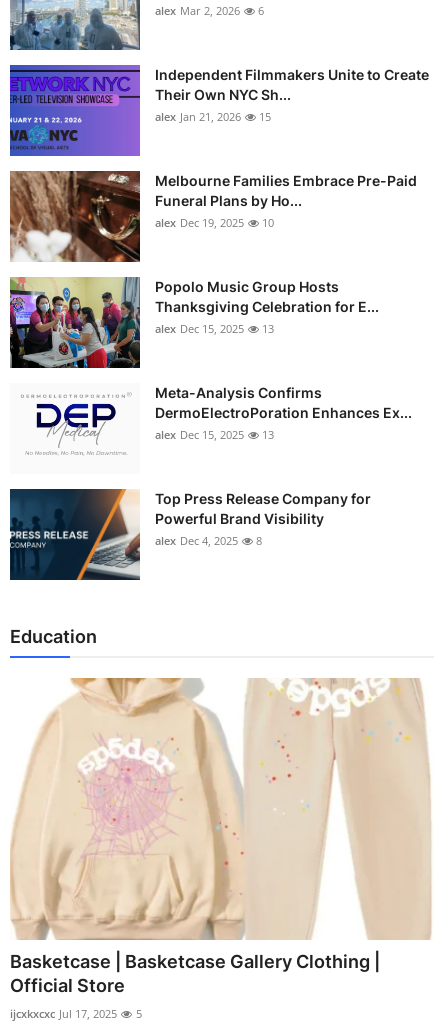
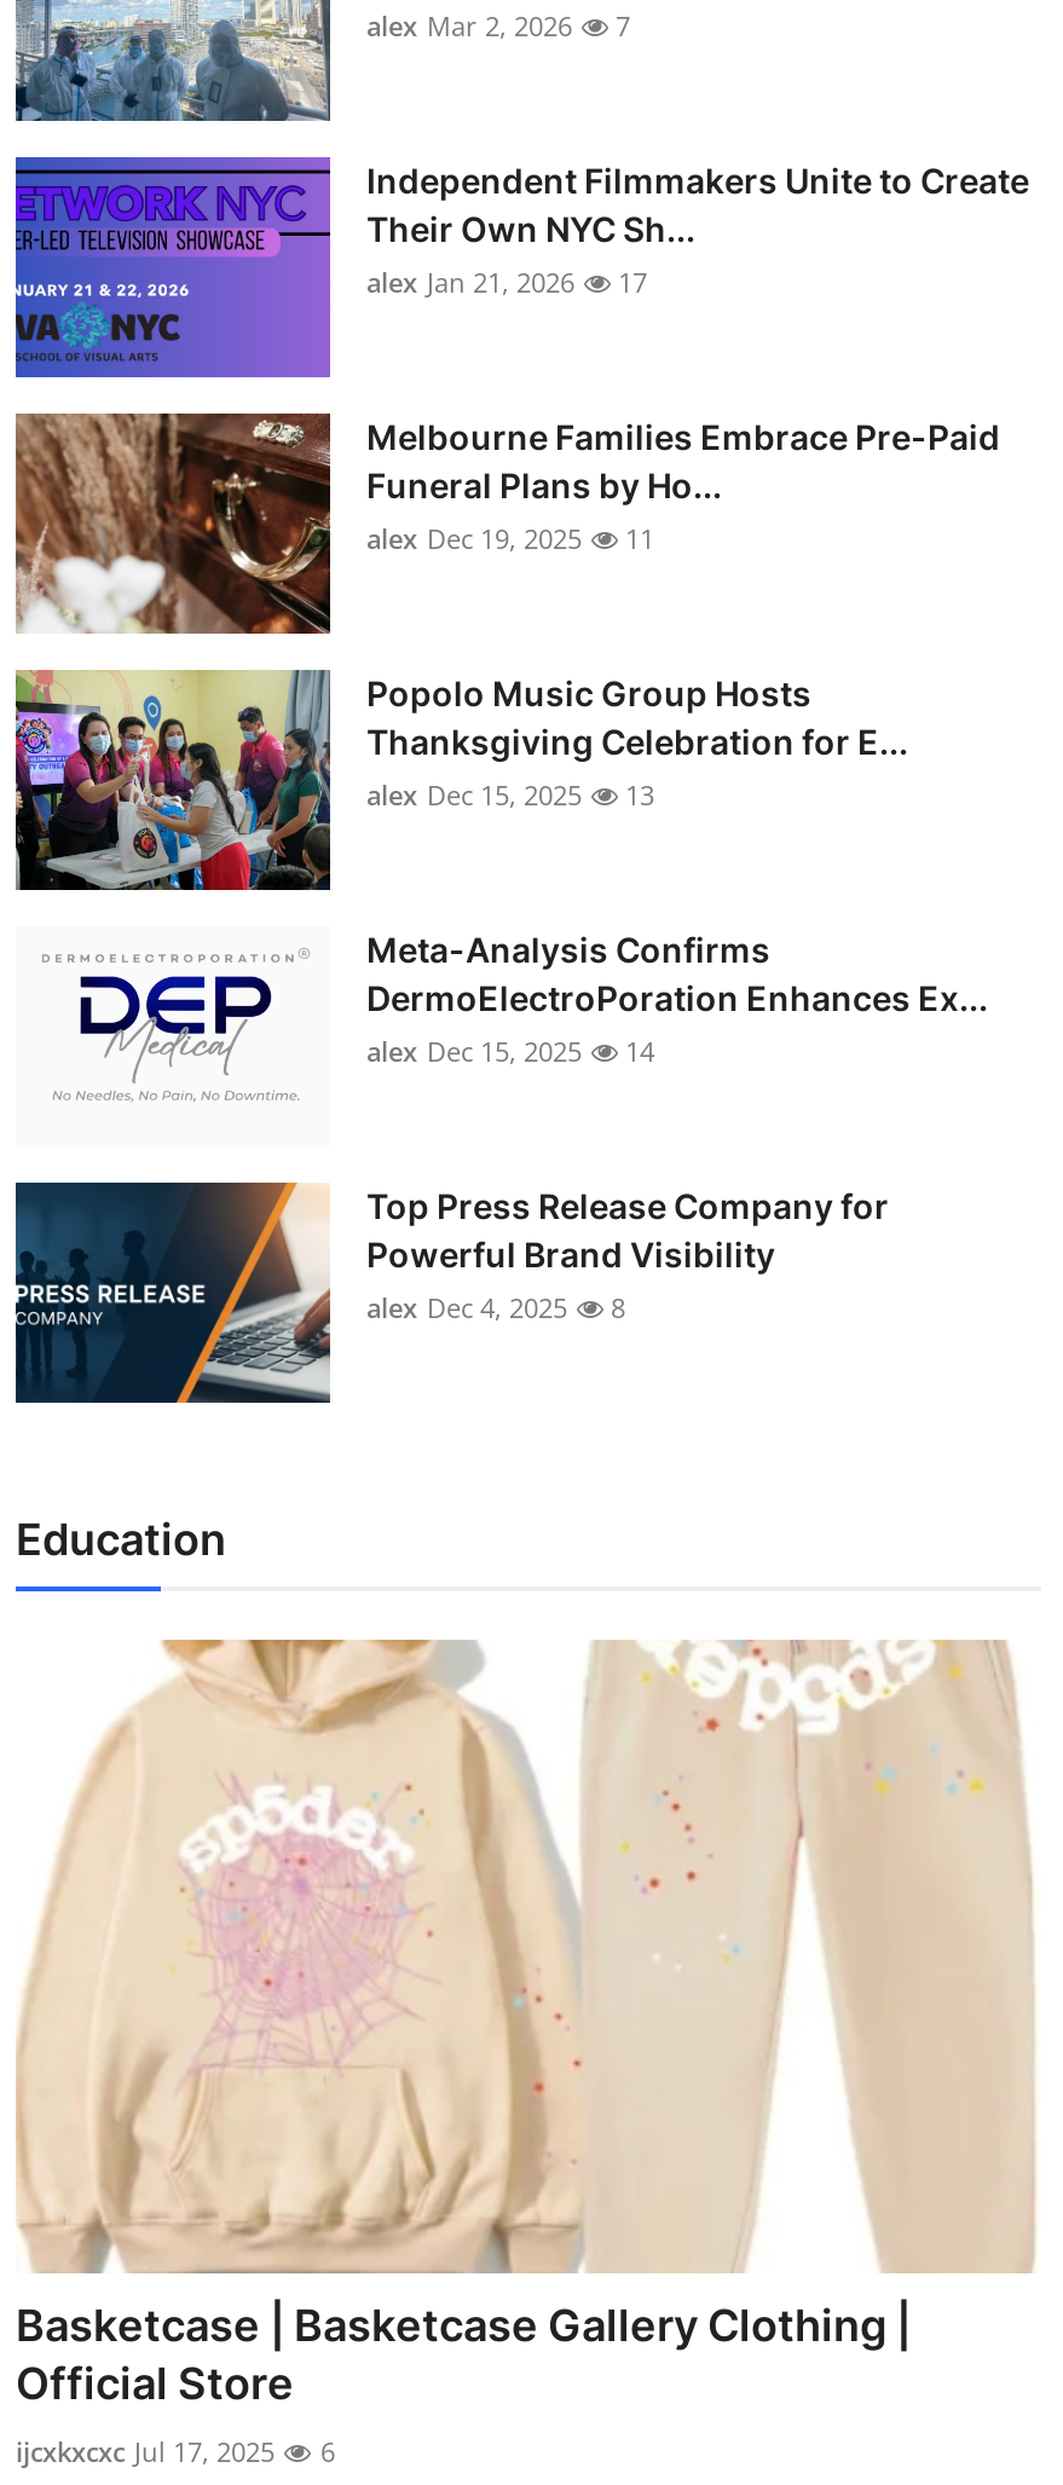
[155,3,264,18] alex Mar 2, 2026 6 -> [366,7,630,44] alex Mar 2, 2026 7
[155,109,271,124] alex Jan 21, 2026 15 -> [366,264,647,300] alex Jan 21, 2026 17
[155,215,274,230] alex Dec 19, 2025 10 -> [366,520,654,556] alex Dec 19, 2025 11
[155,427,274,442] alex Dec 15, 2025 13 -> [366,1033,654,1069] alex Dec 15, 2025 14
[10,1006,142,1021] ijcxkxcxc Jul 17, 2025 5 -> [16,2434,335,2470] ijcxkxcxc Jul 17, 2025 6

